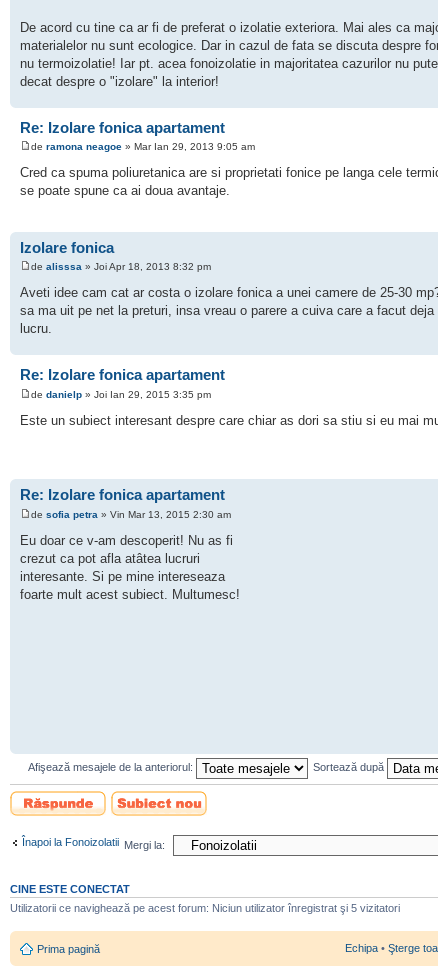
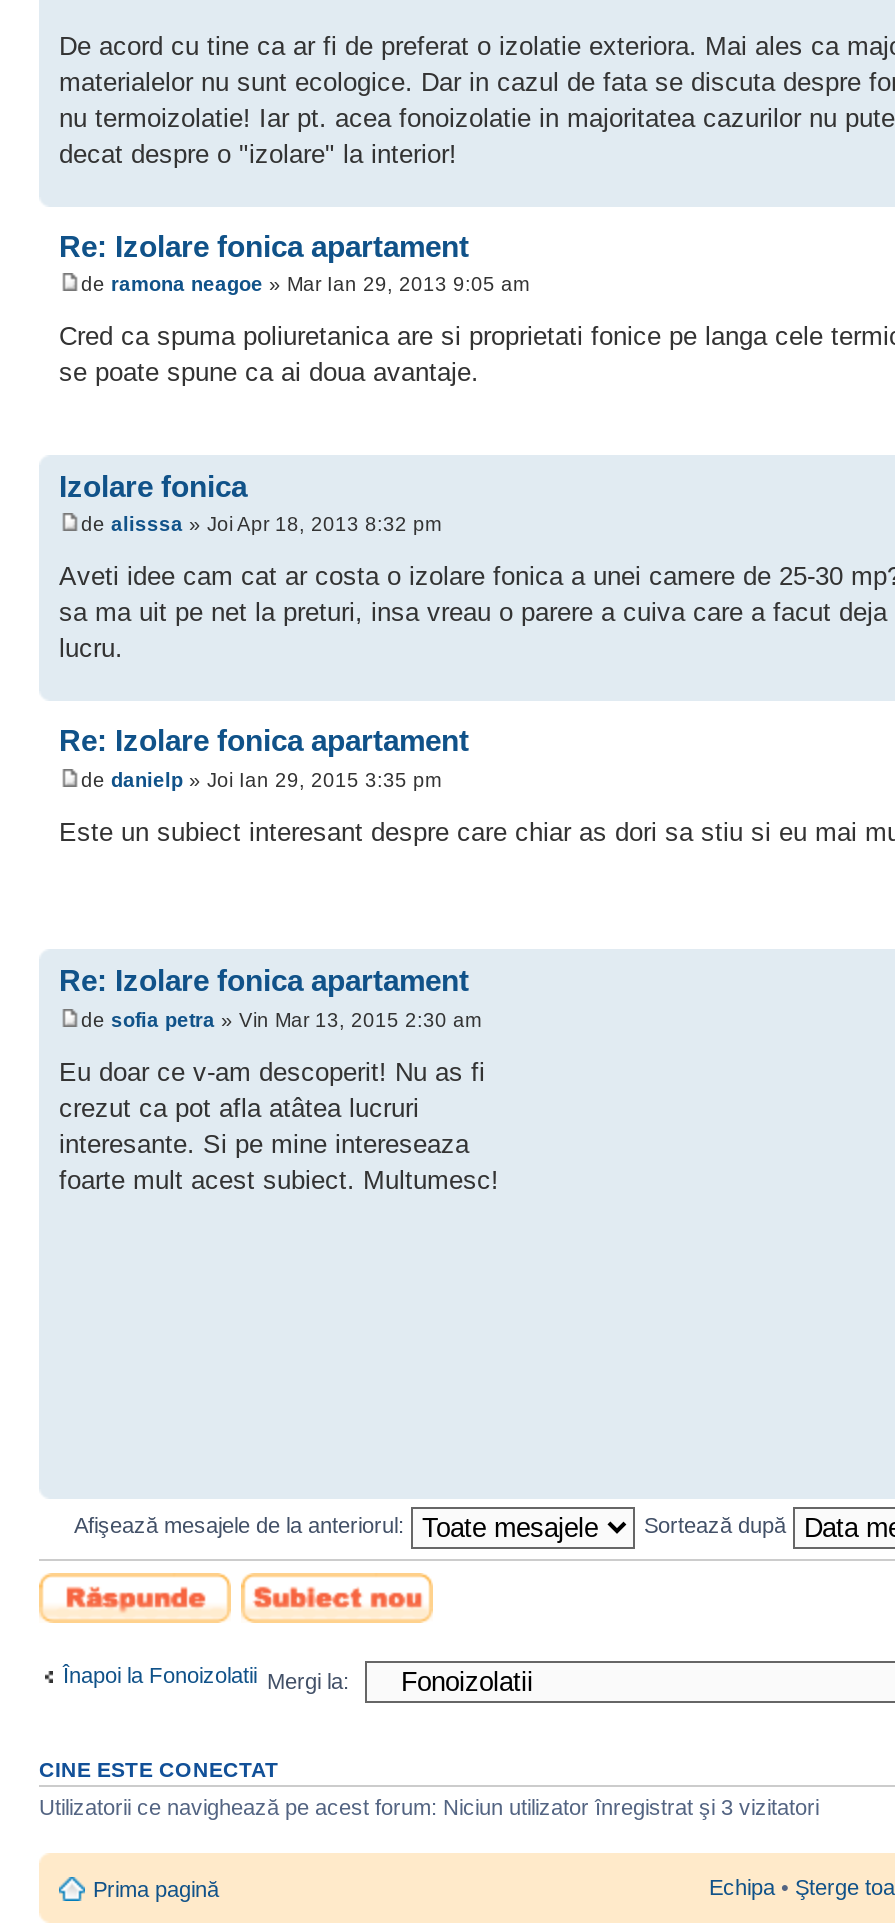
[10,902,400,914] Utilizatorii ce navighează pe acest forum: Niciun utilizator înregistrat şi 5 vizitatori -> [39,1795,819,1819] Utilizatorii ce navighează pe acest forum: Niciun utilizator înregistrat şi 3 vizitatori

